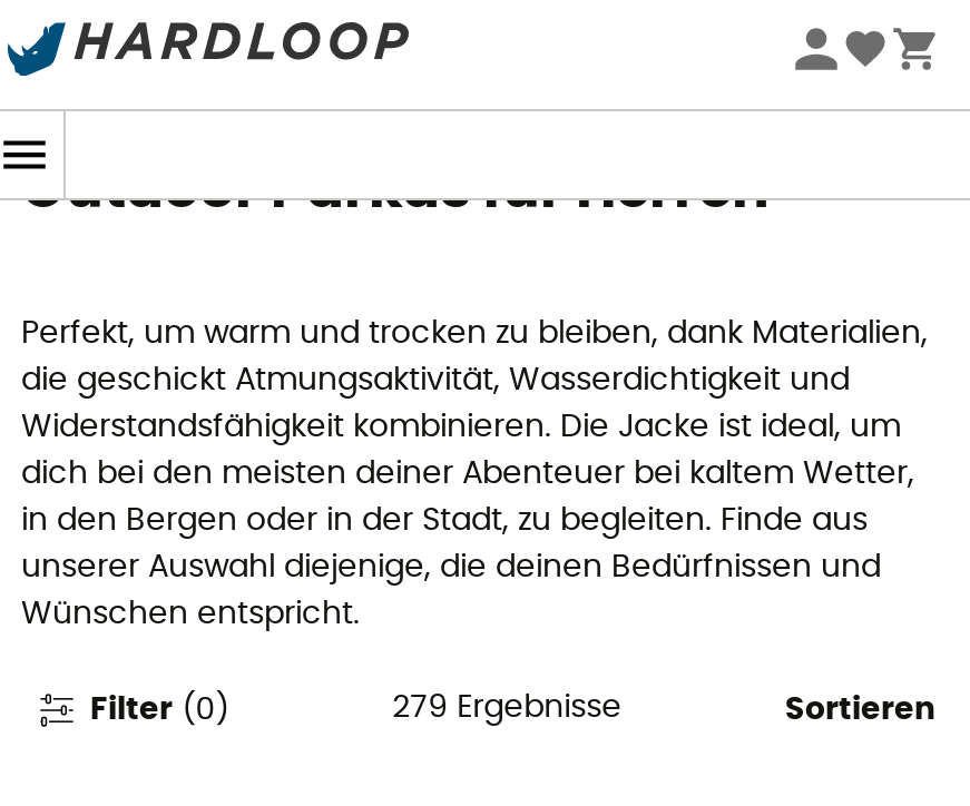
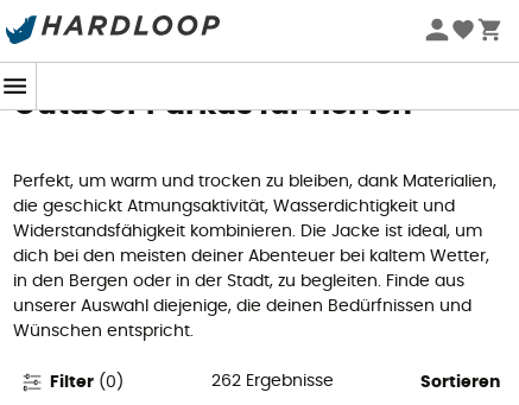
[392,692,622,724] 279 Ergebnisse -> [211,373,333,390] 262 Ergebnisse

